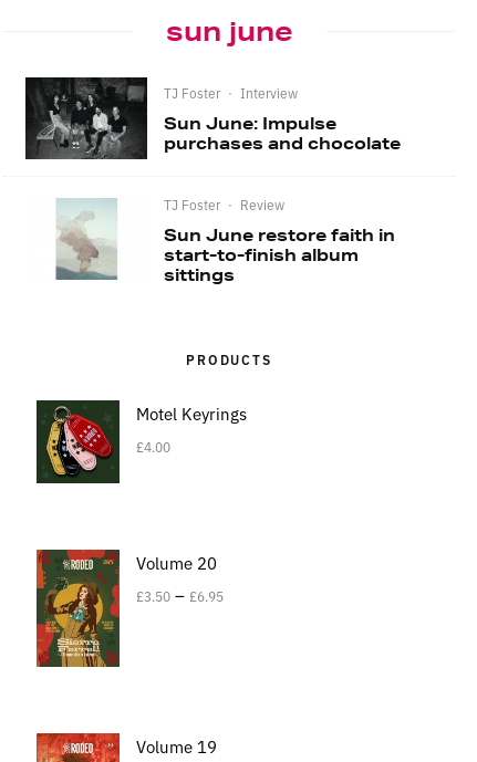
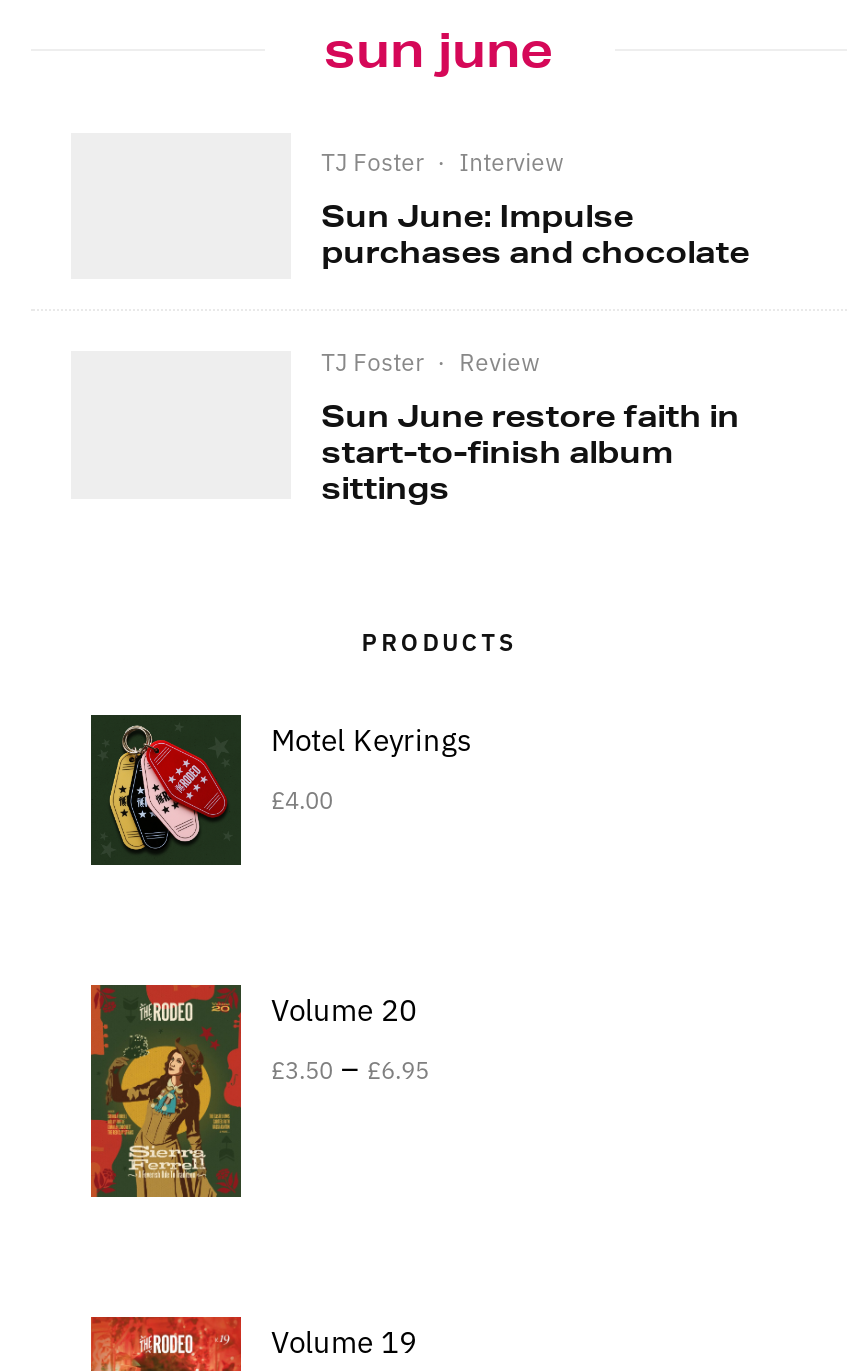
[24,76,148,160] [image] -> none
[55,198,118,281] [image] -> none

